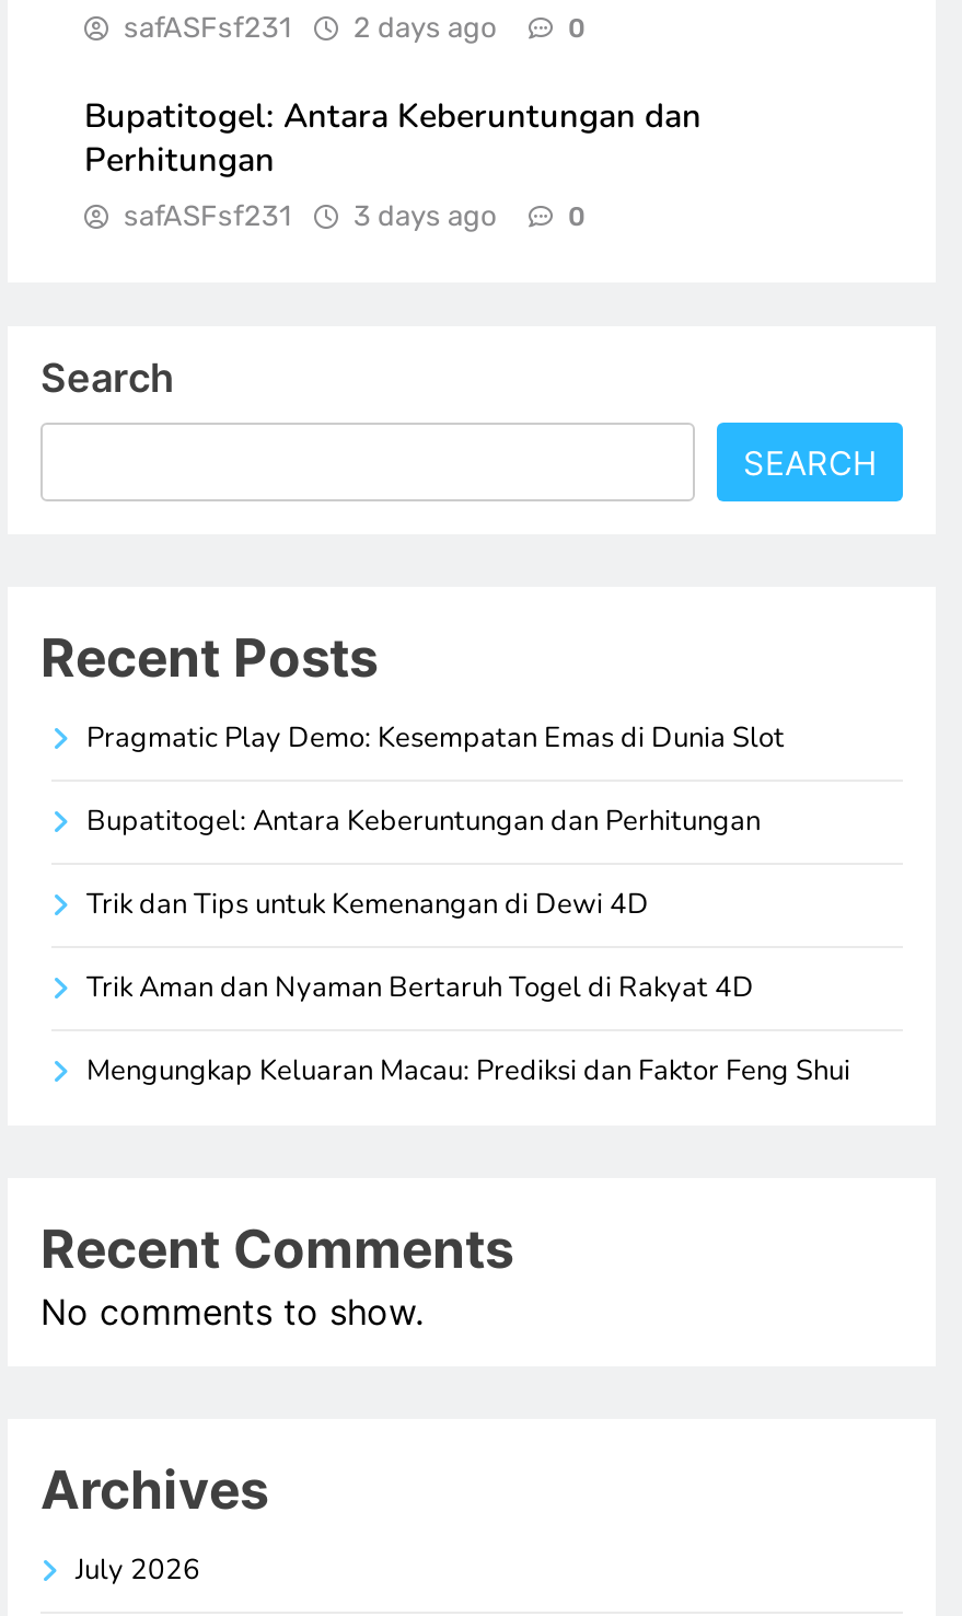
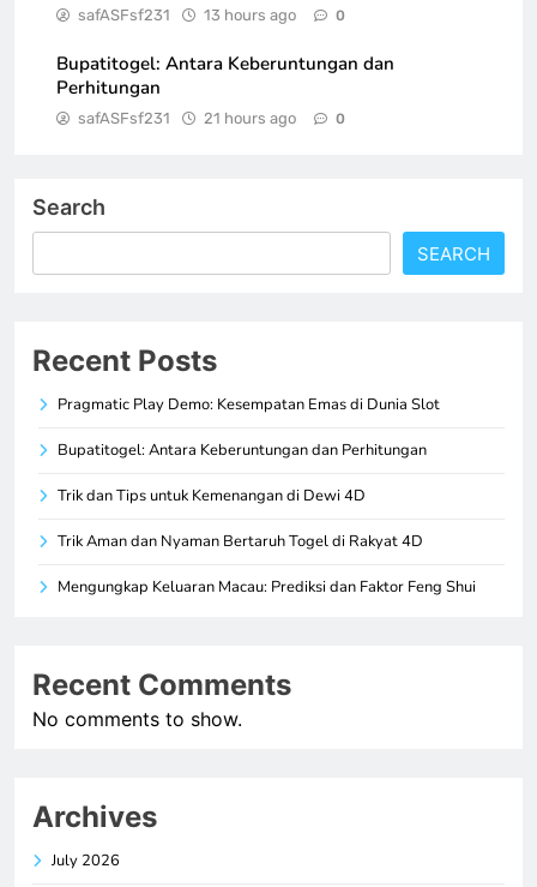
[124,10,496,43] safASFsf231 2 days ago -> [78,5,296,23] safASFsf231 13 hours ago
[124,198,496,231] safASFsf231 3 days ago -> [78,109,296,127] safASFsf231 21 hours ago

